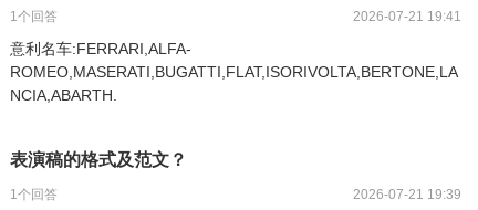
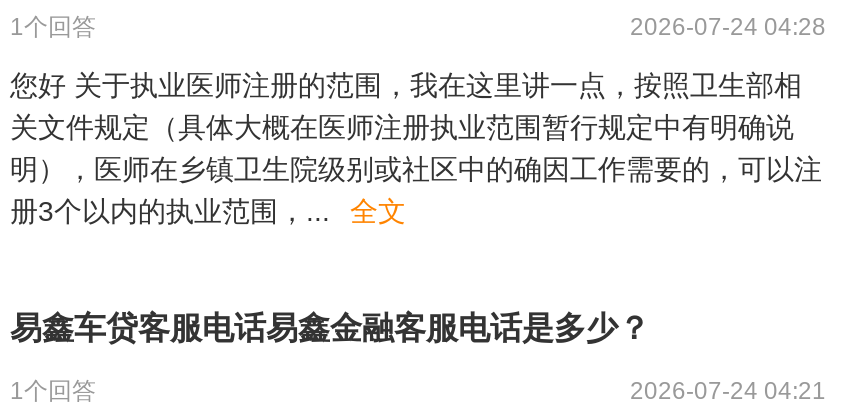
[353,9,461,24] 2026-07-21 19:41 -> [630,13,826,41] 2026-07-24 04:28
[10,40,458,104] 意利名车:FERRARI,ALFA- | ROMEO,MASERATI,BUGATTI,FLAT,ISORIVOLTA,BERTONE,LA | NCIA,ABARTH. -> [10,69,822,227] 您好 关于执业医师注册的范围，我在这里讲一点，按照卫生部相 | 关文件规定（具体大概在医师注册执业范围暂行规定中有明确说 | 明），医师在乡镇卫生院级别或社区中的确因工作需要的，可以注 | 册3个以内的执业范围，... | 全文
[10,150,187,169] 表演稿的格式及范文？ -> [10,311,650,345] 易鑫车贷客服电话易鑫金融客服电话是多少？
[353,187,461,202] 2026-07-21 19:39 -> [630,377,826,405] 2026-07-24 04:21

